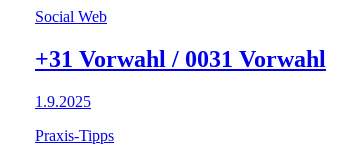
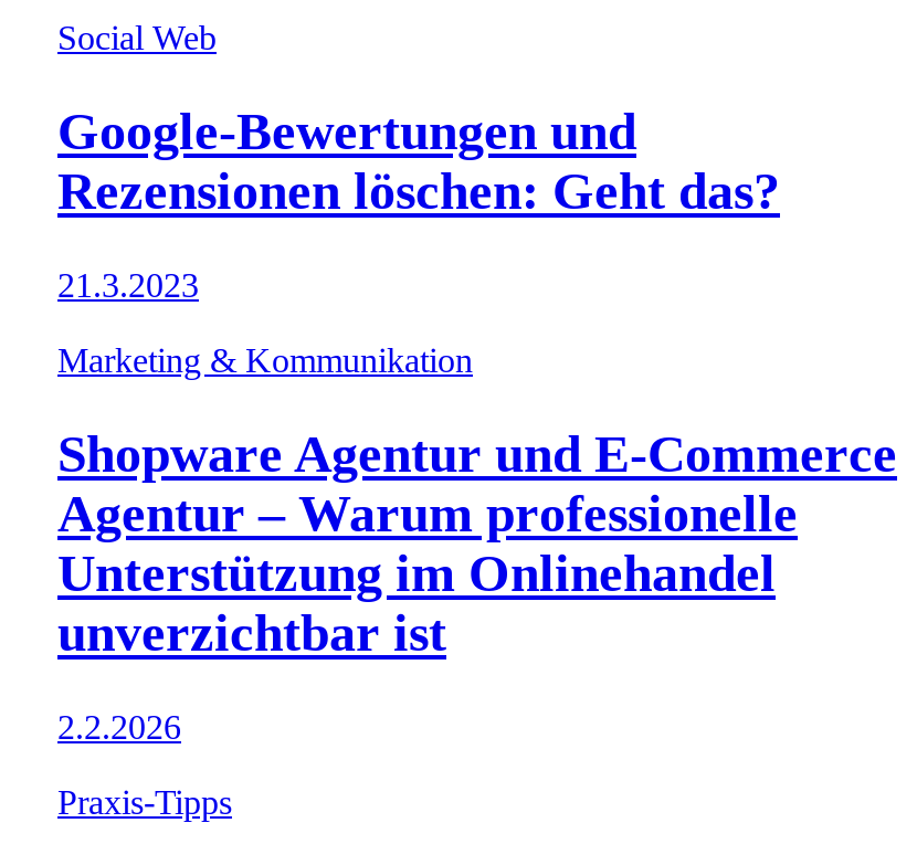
[35,46,326,110] +31 Vorwahl / 0031 Vorwahl | 1.9.2025 -> [57,103,897,745] Google-Bewertungen und | Rezensionen löschen: Geht das? | 21.3.2023 | Marketing & Kommunikation | Shopware Agentur und E-Commerce | Agentur – Warum professionelle | Unterstützung im Onlinehandel | unverzichtbar ist | 2.2.2026

